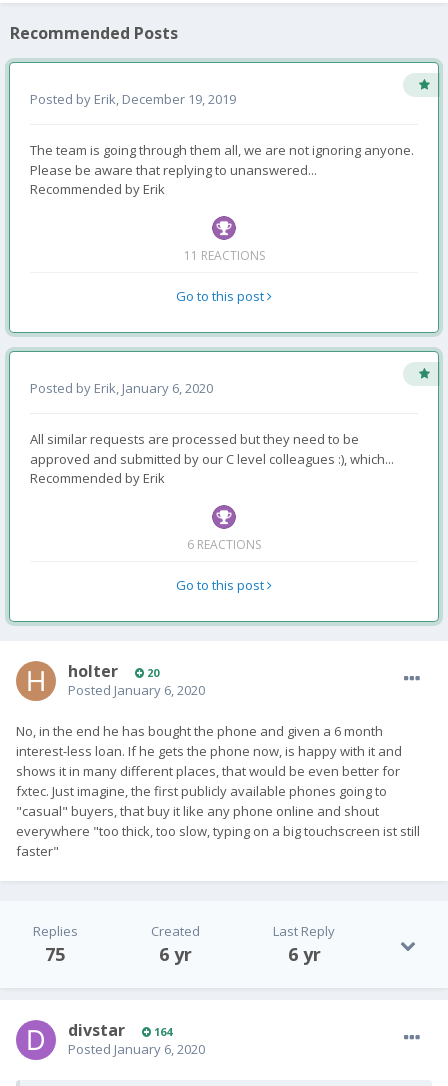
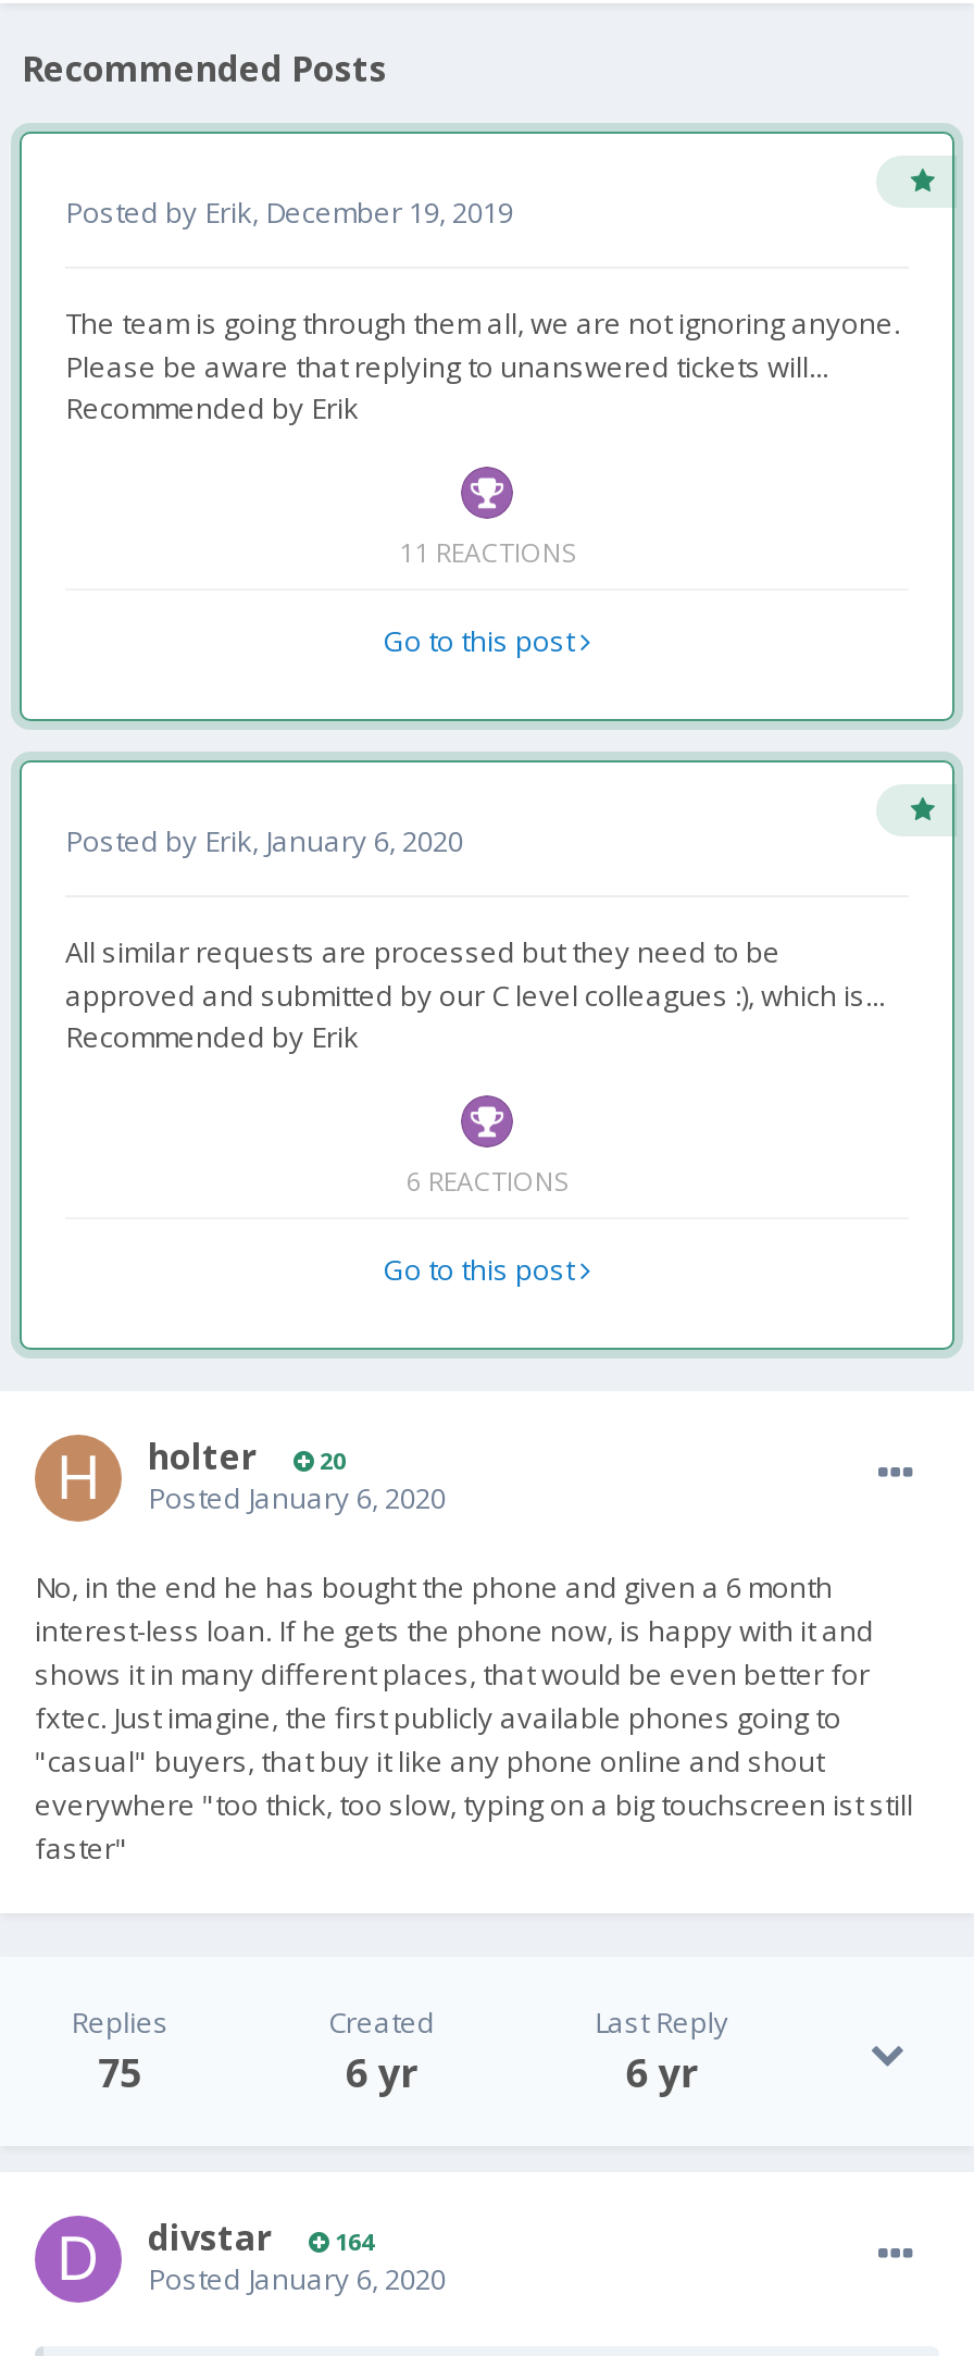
[30,161,317,179] Please be aware that replying to unanswered... -> [65,348,828,387] Please be aware that replying to unanswered tickets will...
[30,450,394,468] approved and submitted by our C level colleagues :), which... -> [65,977,885,1016] approved and submitted by our C level colleagues :), which is...

